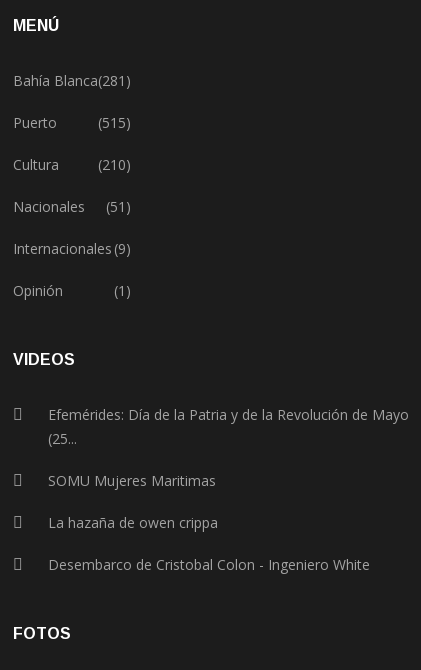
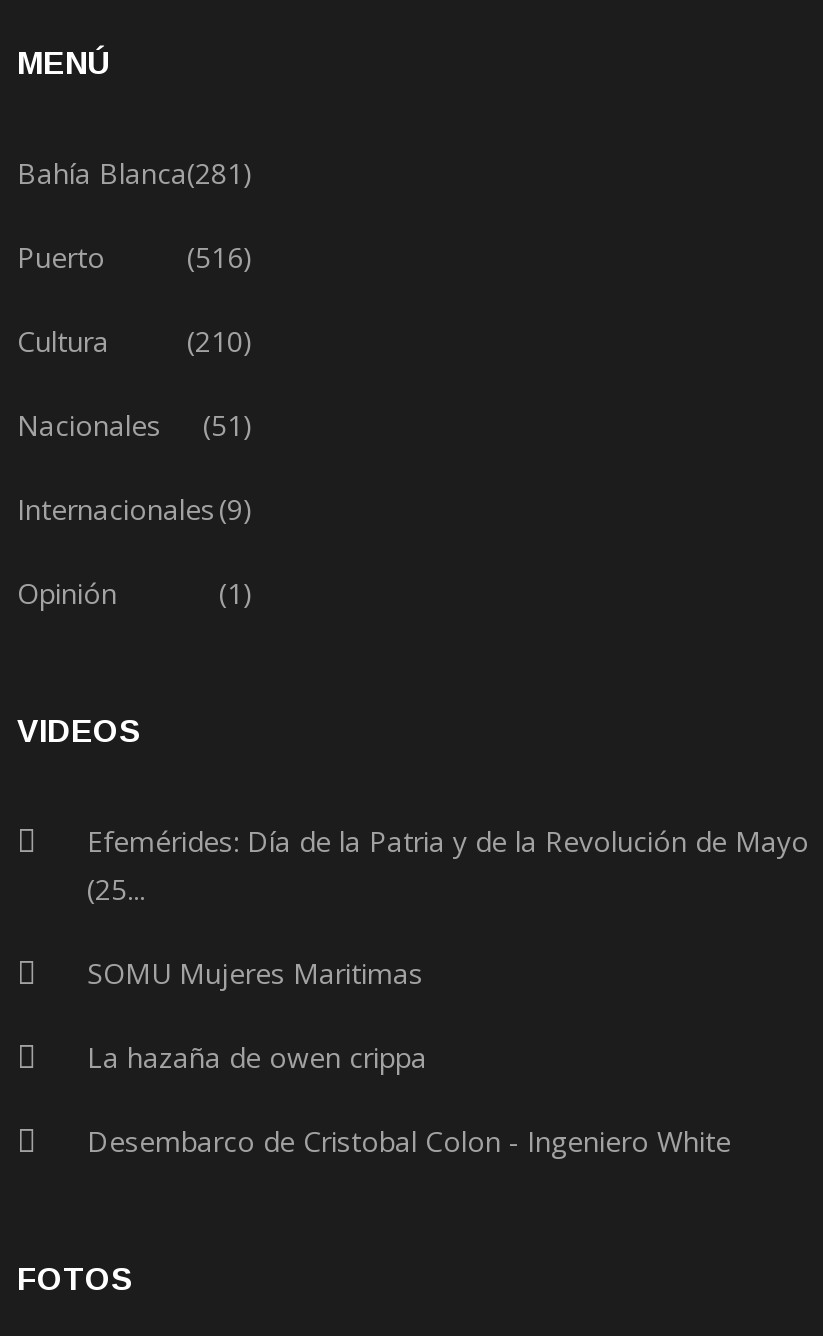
[98,113,131,132] (515) -> [187,239,253,277] (516)

